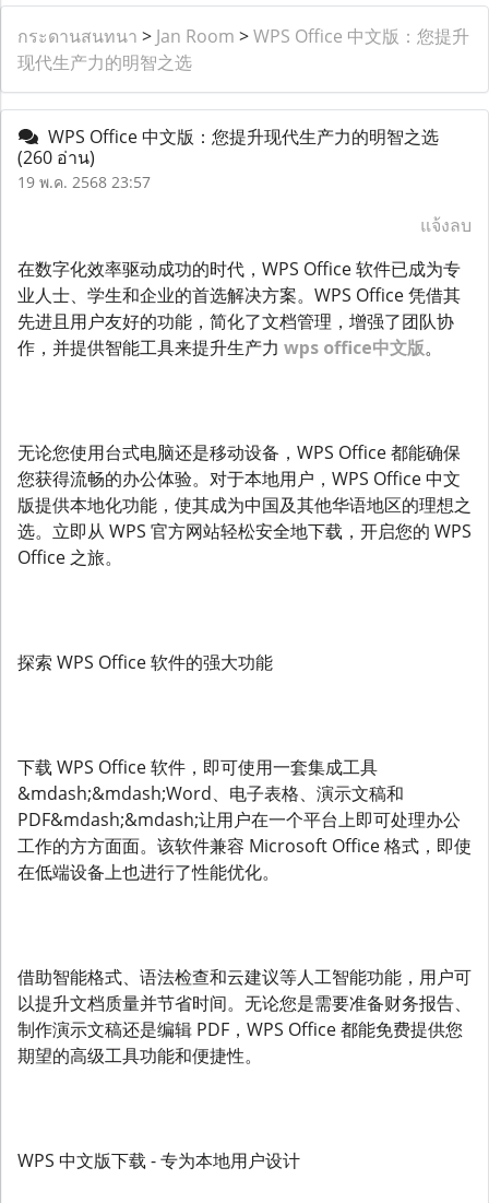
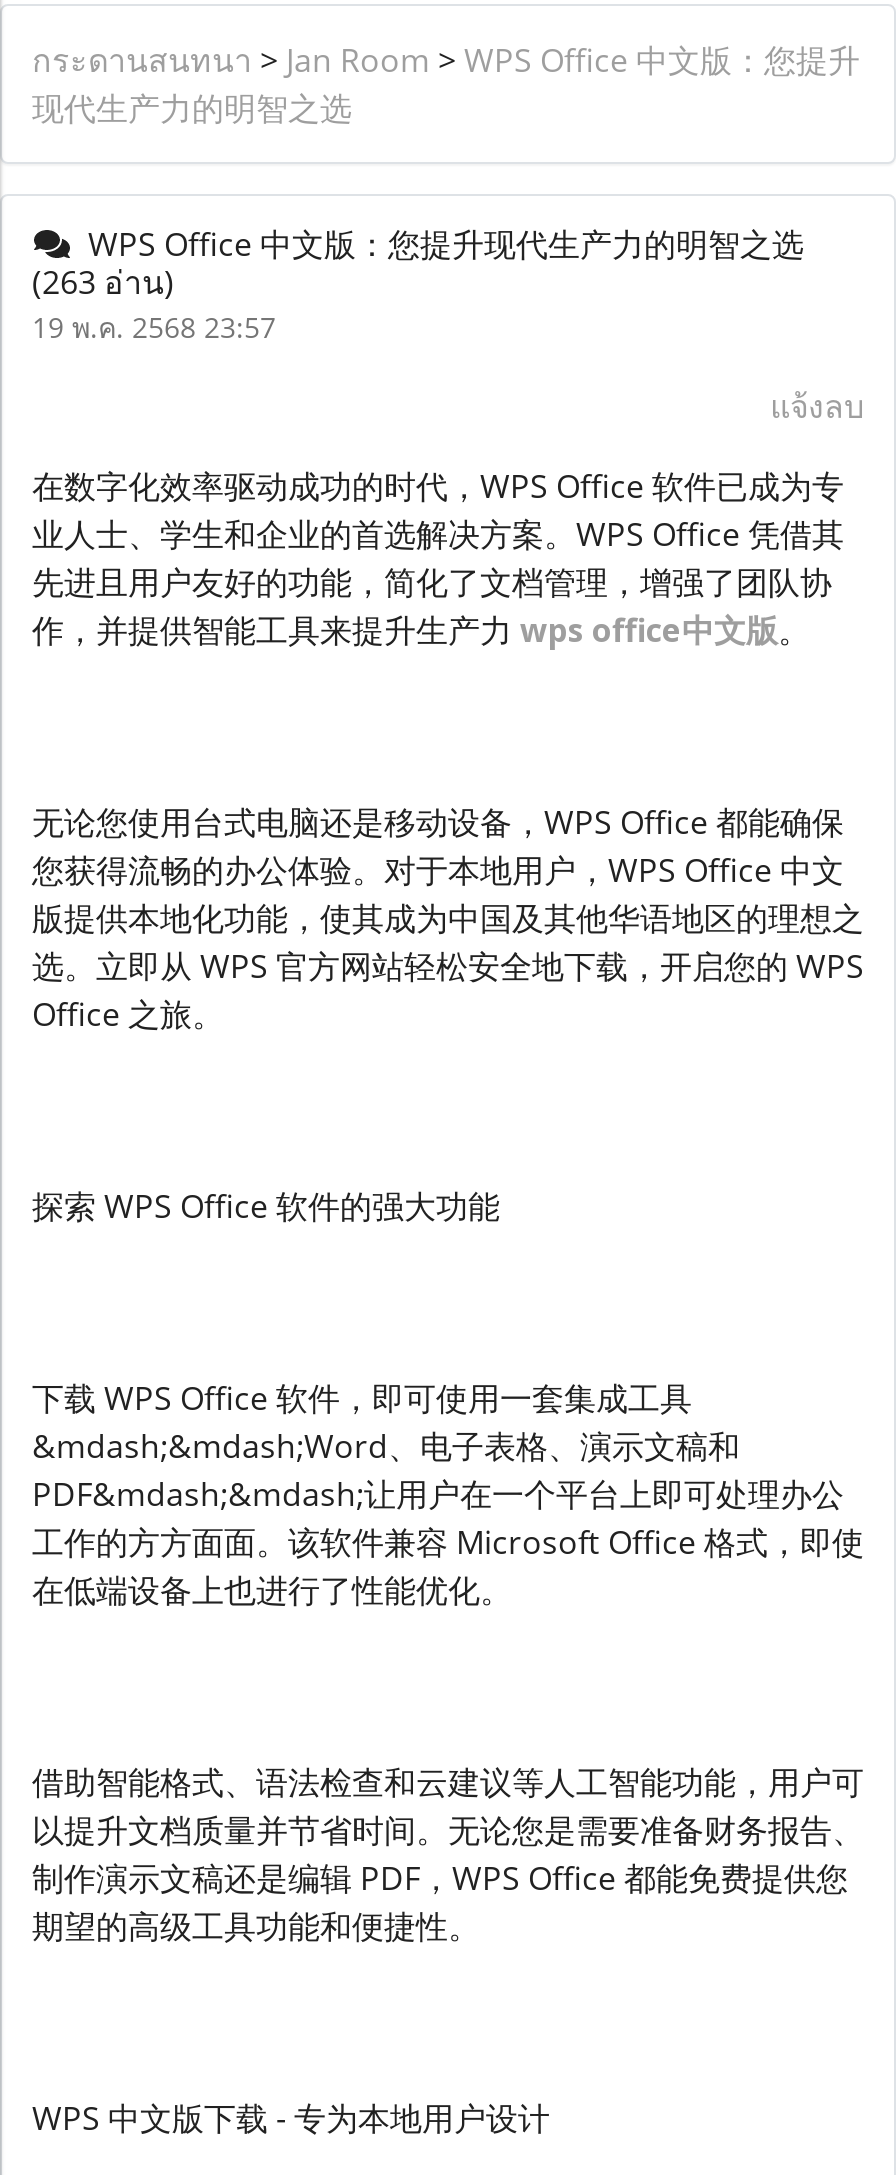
[17,145,95,169] (260 อ่าน) -> [32,260,174,304] (263 อ่าน)

